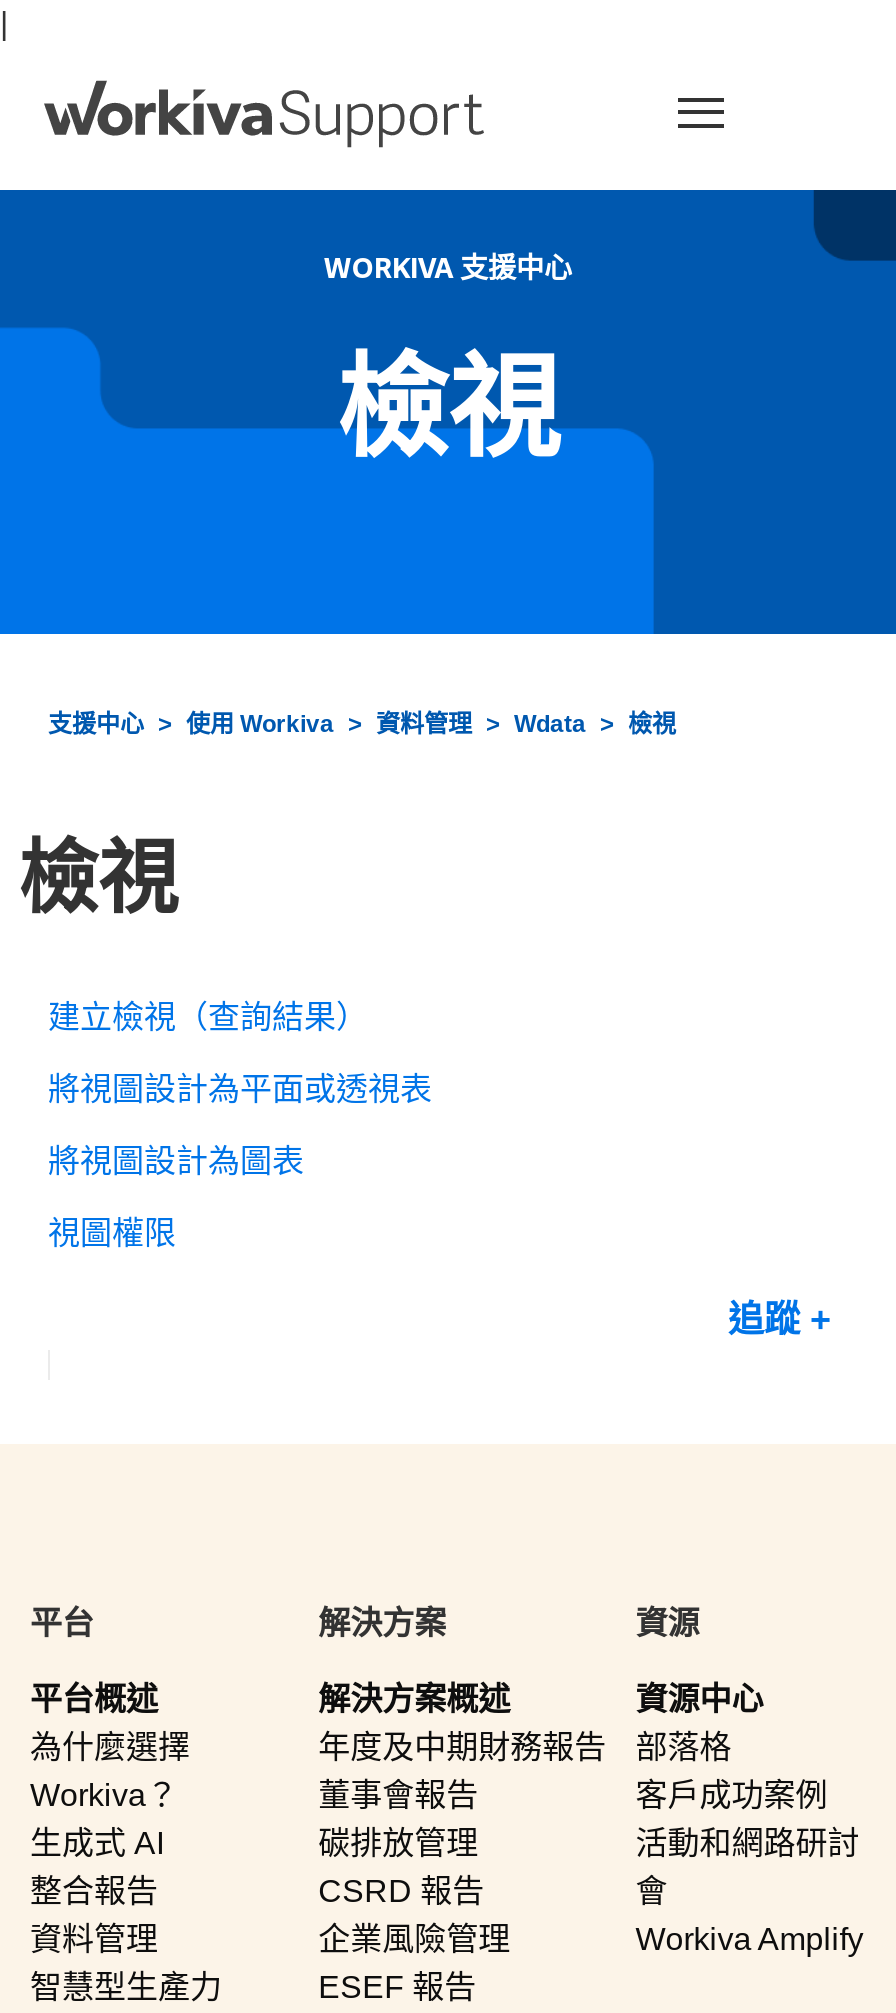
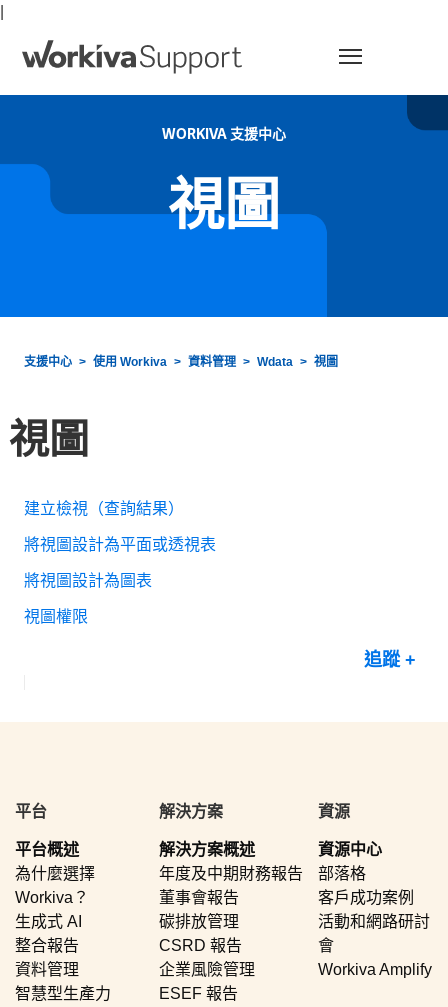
[336,336,560,482] 檢視 -> [168,168,280,241] 視圖
[628,710,676,738] 檢視 -> [314,355,338,369] 視圖
[18,826,178,930] 檢視 -> [9,413,89,465] 視圖

